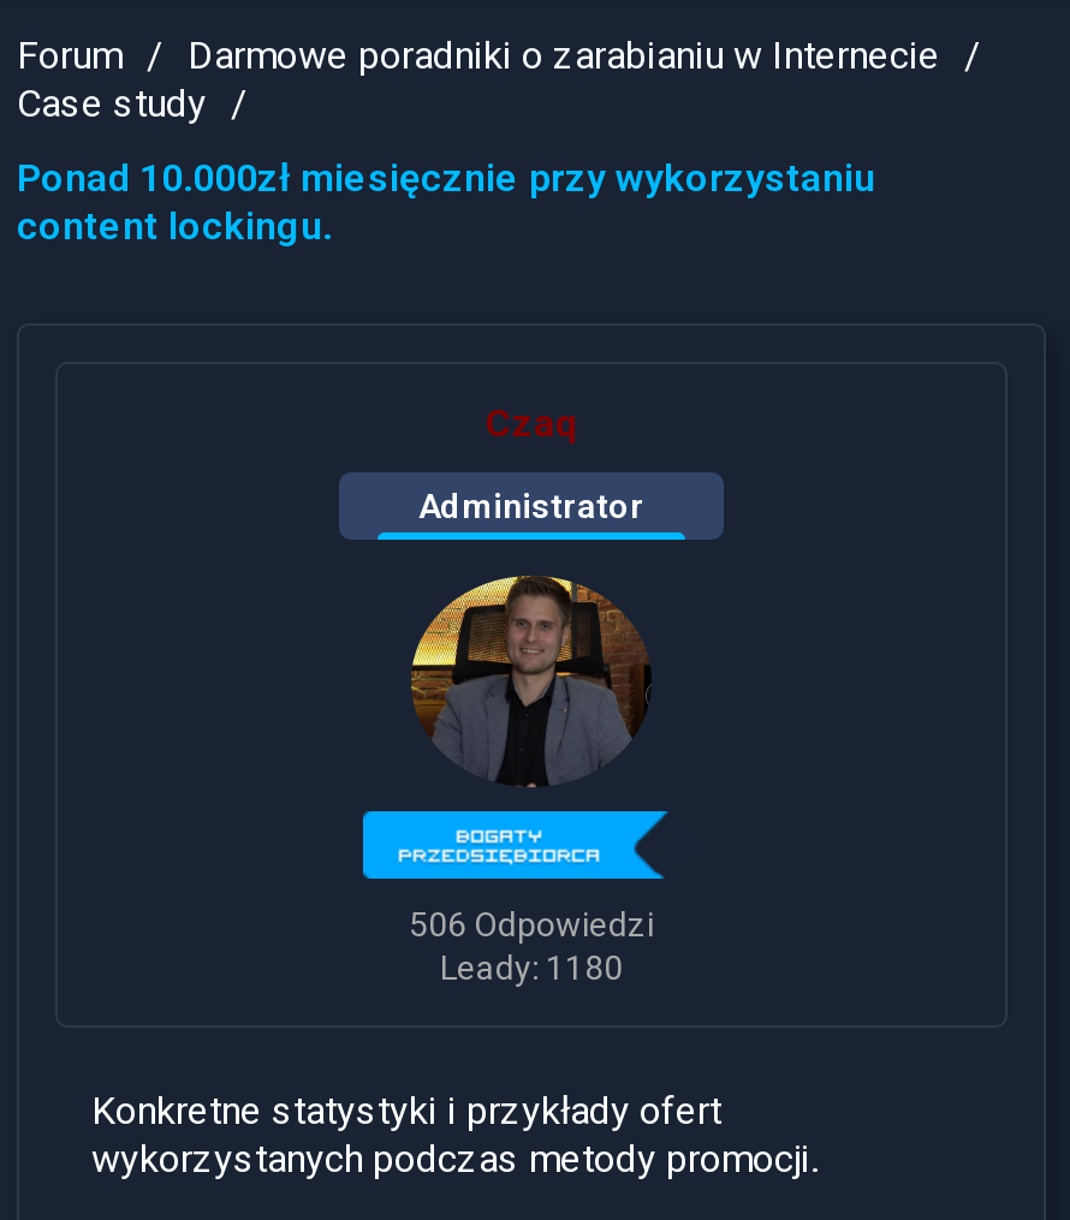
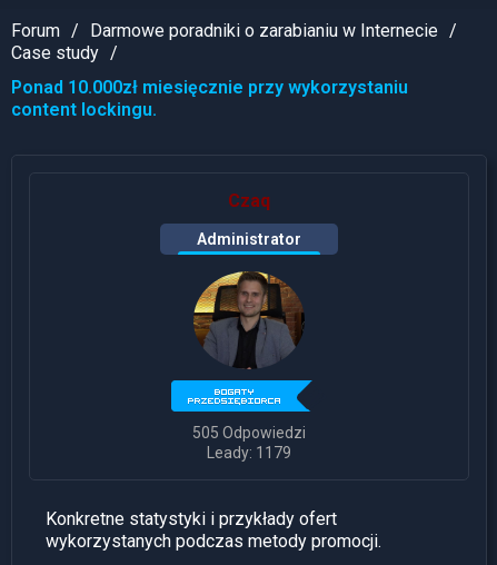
[409,905,654,944] 506 Odpowiedzi -> [192,424,306,442] 505 Odpowiedzi
[440,949,623,987] Leady: 1180 -> [207,444,291,462] Leady: 1179

